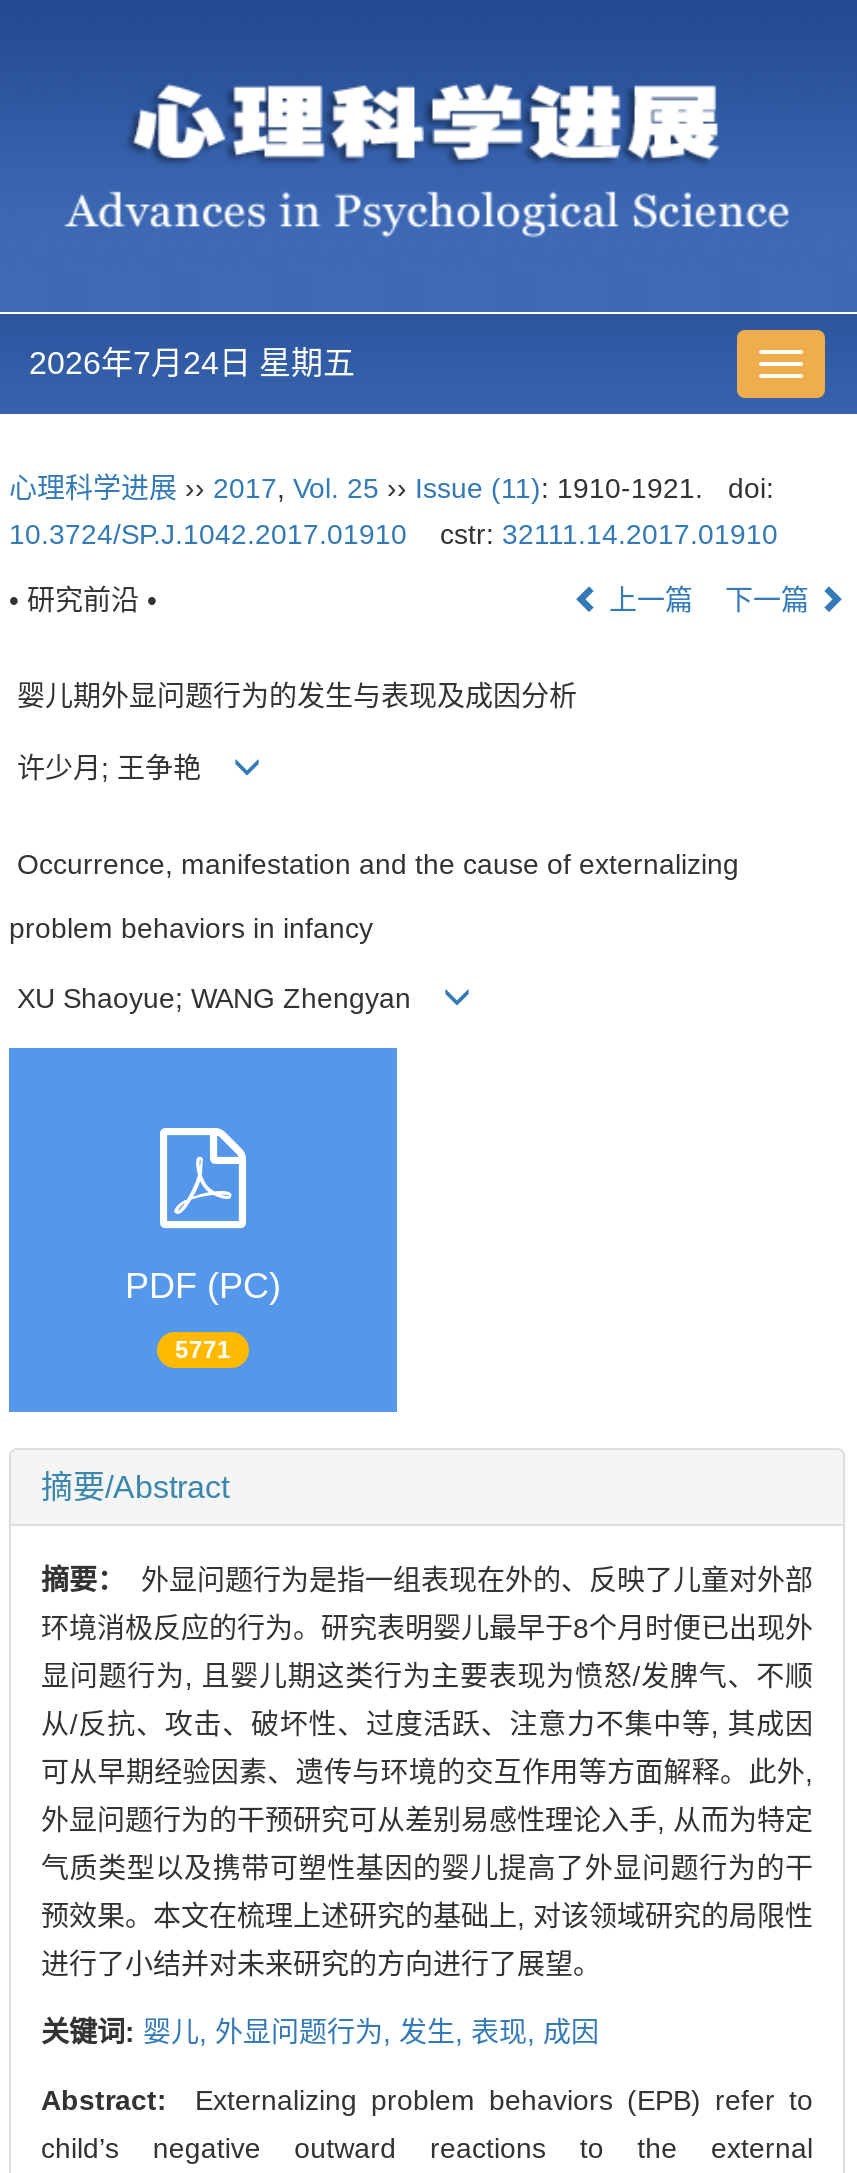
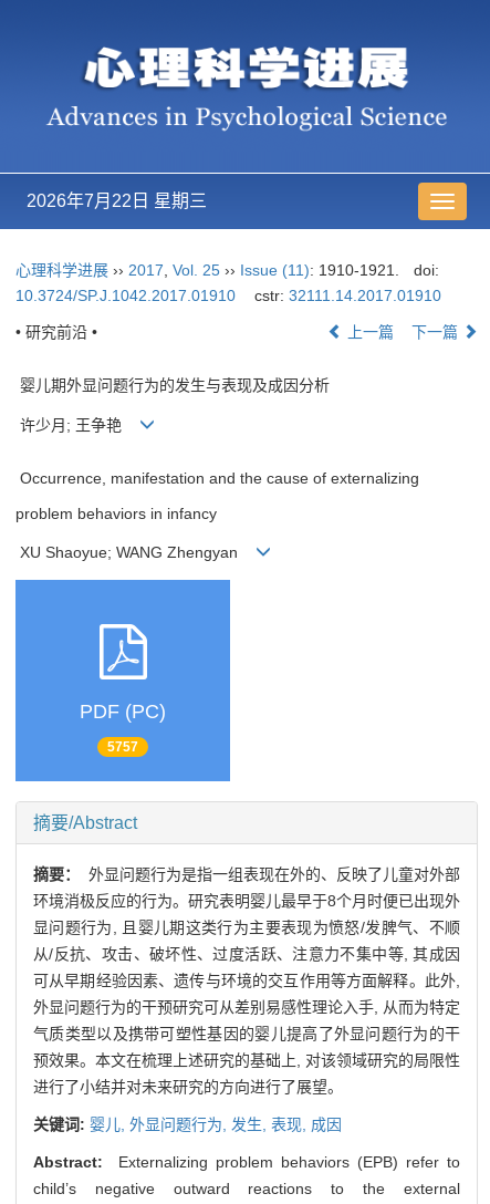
[29,347,355,381] 2026年7月24日 星期五 -> [27,192,207,211] 2026年7月22日 星期三
[175,1336,231,1364] 5771 -> [107,739,138,754] 5757

